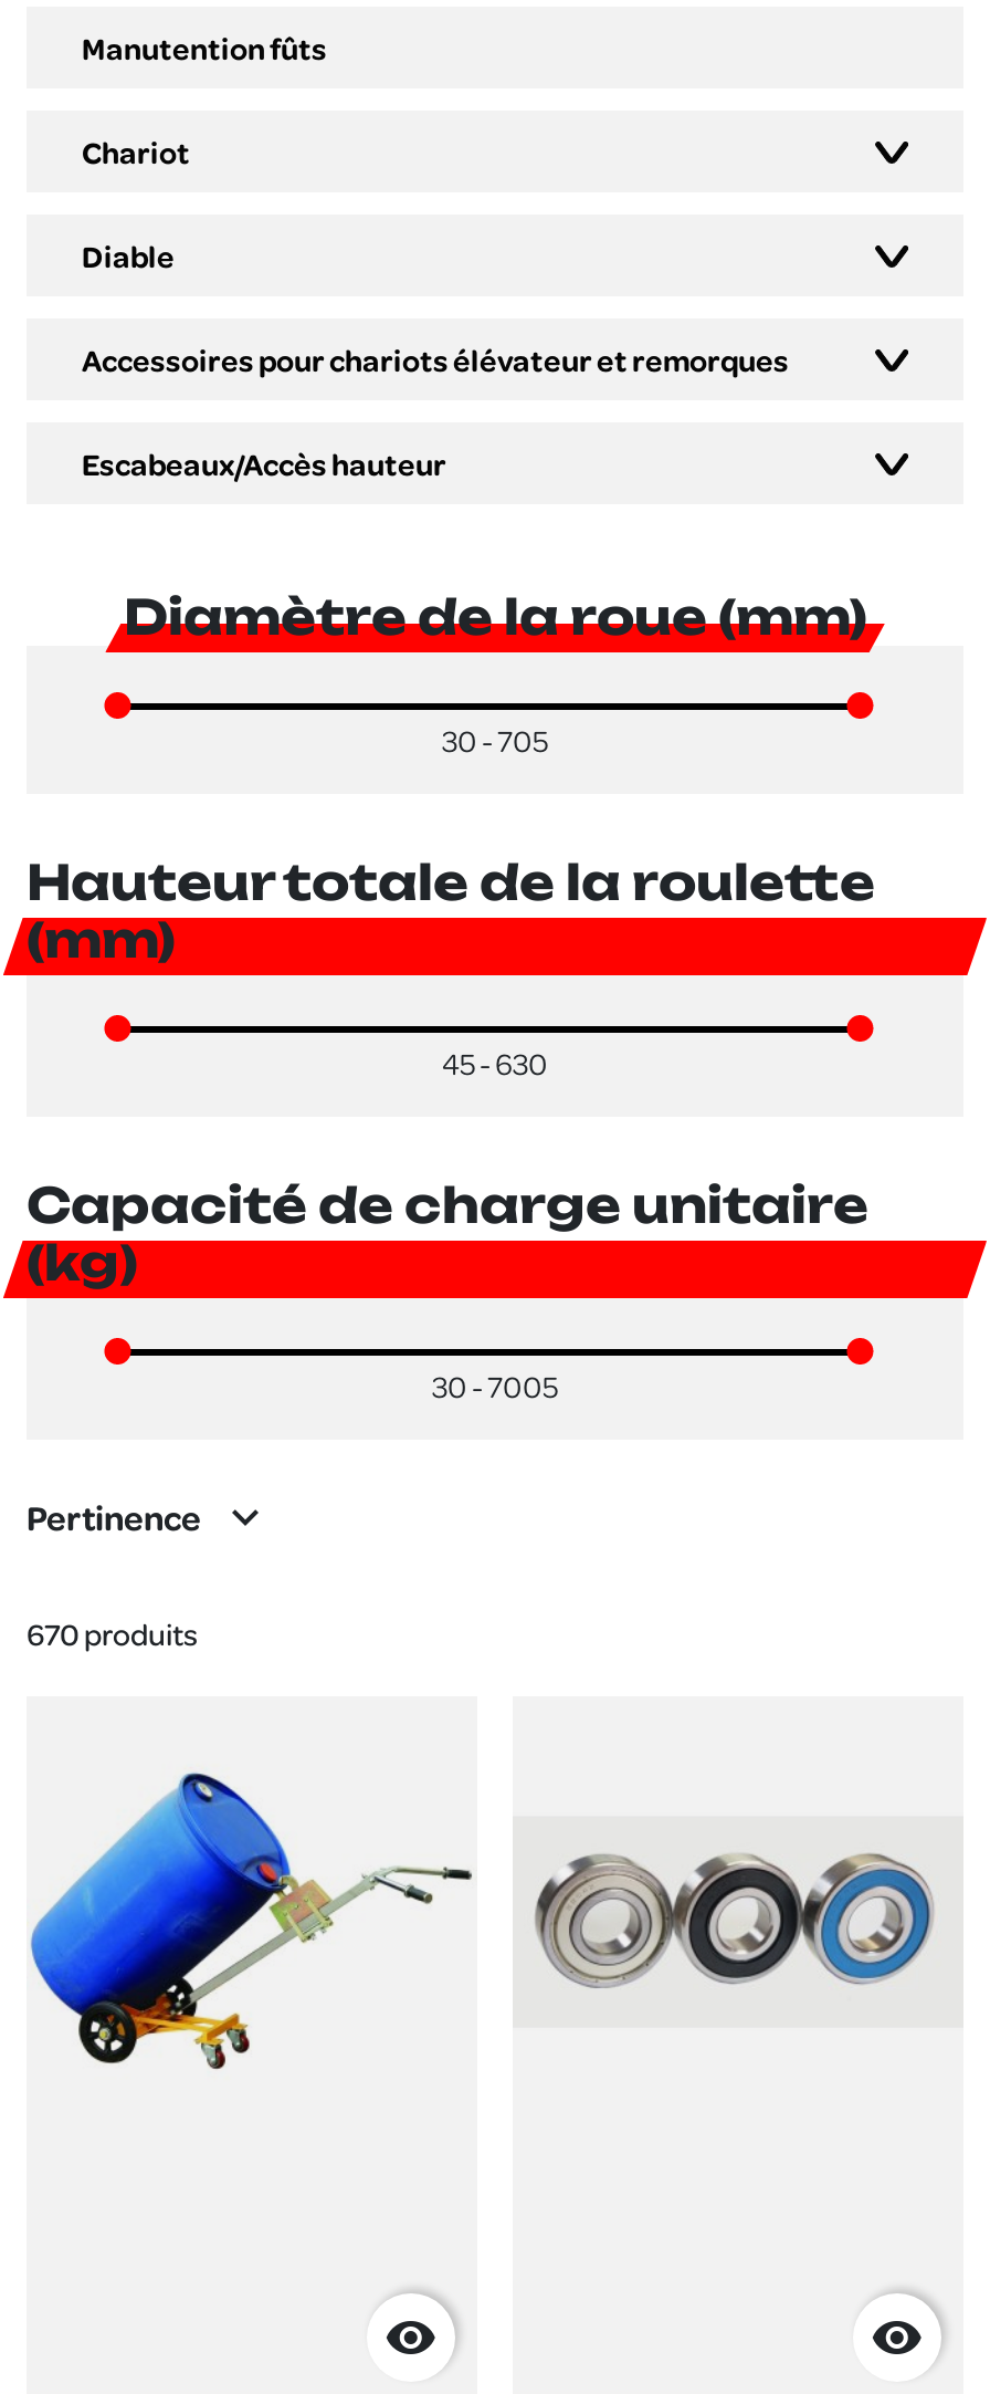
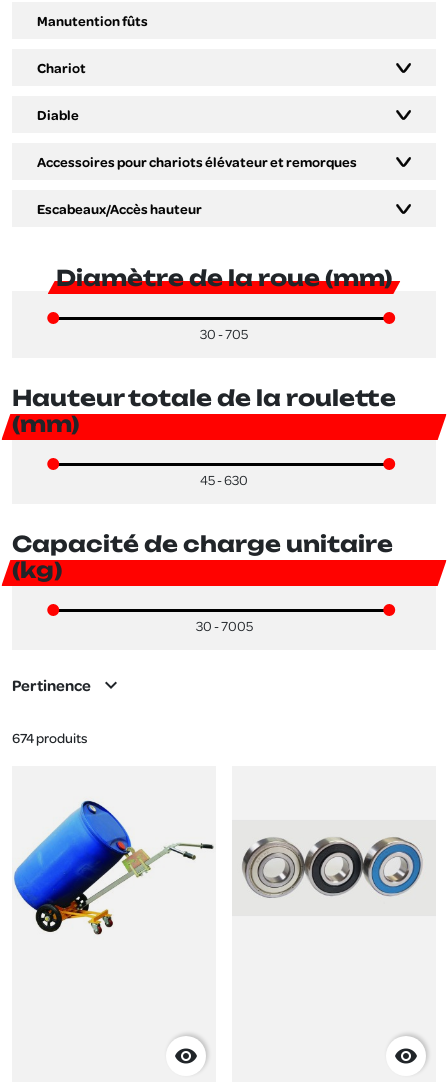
[27,1612,199,1654] 670 produits -> [12,728,88,747] 674 produits

